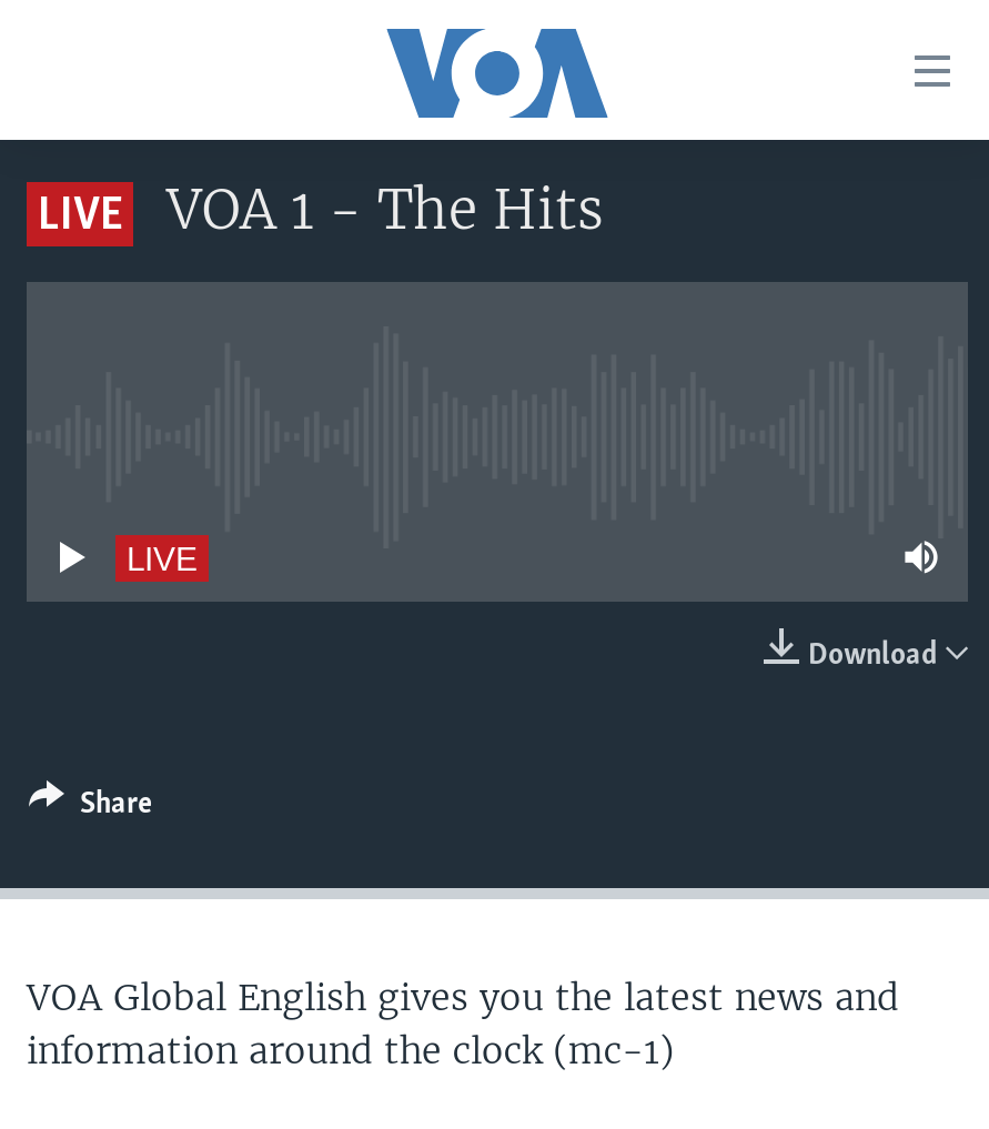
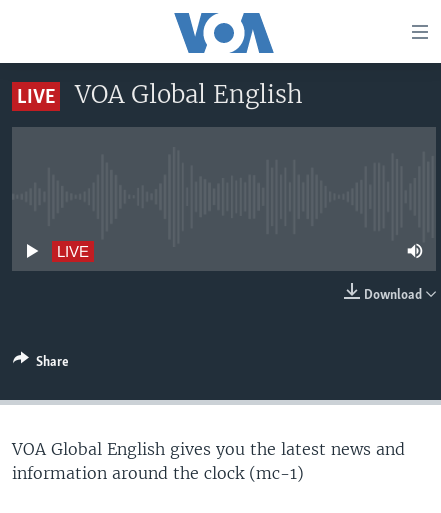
[166,175,604,244] VOA 1 - The Hits -> [75,79,303,110] VOA Global English

